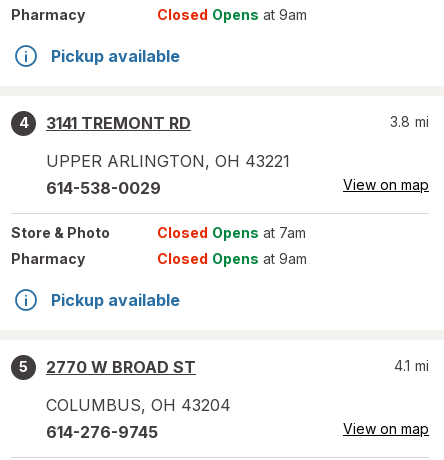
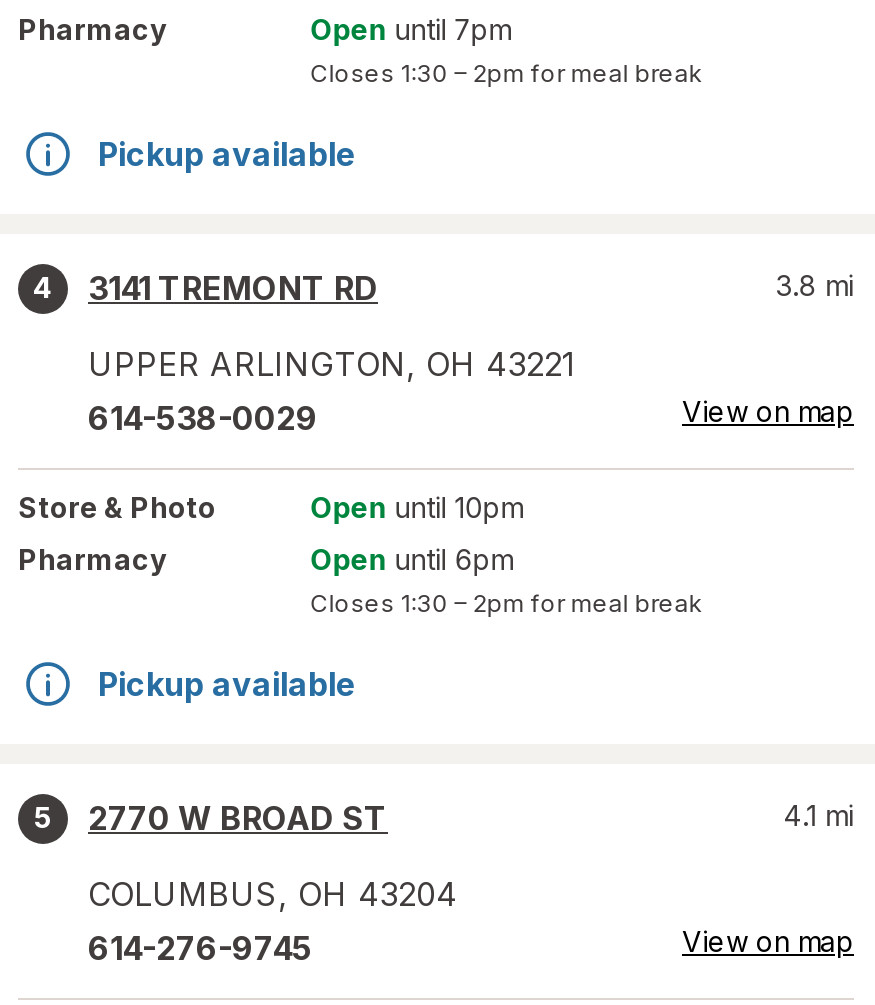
[157,6,307,23] Closed Opens at 9am -> [311,12,703,88] Open until 7pm | Closes 1:30 – 2pm for meal break
[157,224,306,241] Closed Opens at 7am -> [311,490,523,524] Open until 10pm
[157,250,307,267] Closed Opens at 9am -> [311,542,703,618] Open until 6pm | Closes 1:30 – 2pm for meal break

